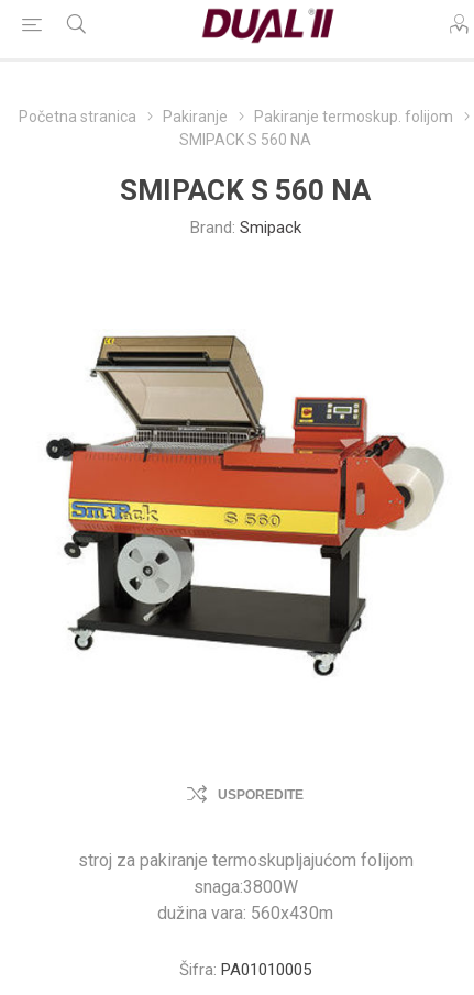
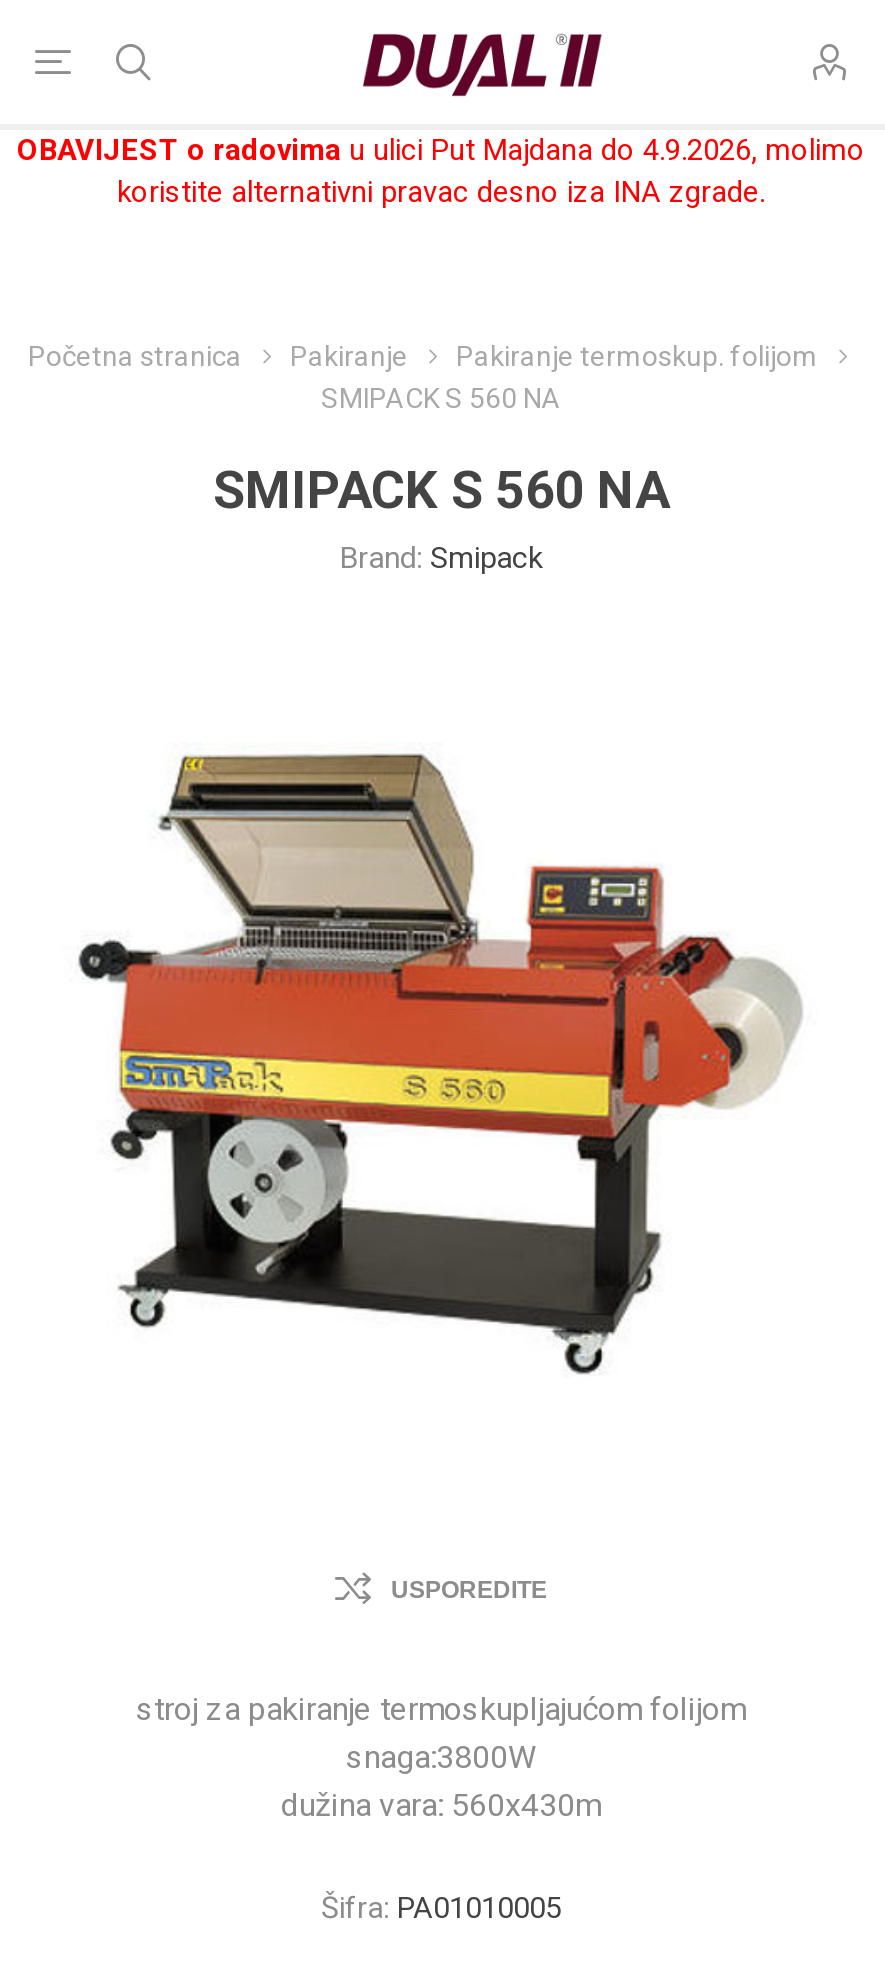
none -> [17,132,865,210] OBAVIJEST o radovima u ulici Put Majdana do 4.9.2026, molimo | koristite alternativni pravac desno iza INA zgrade.

